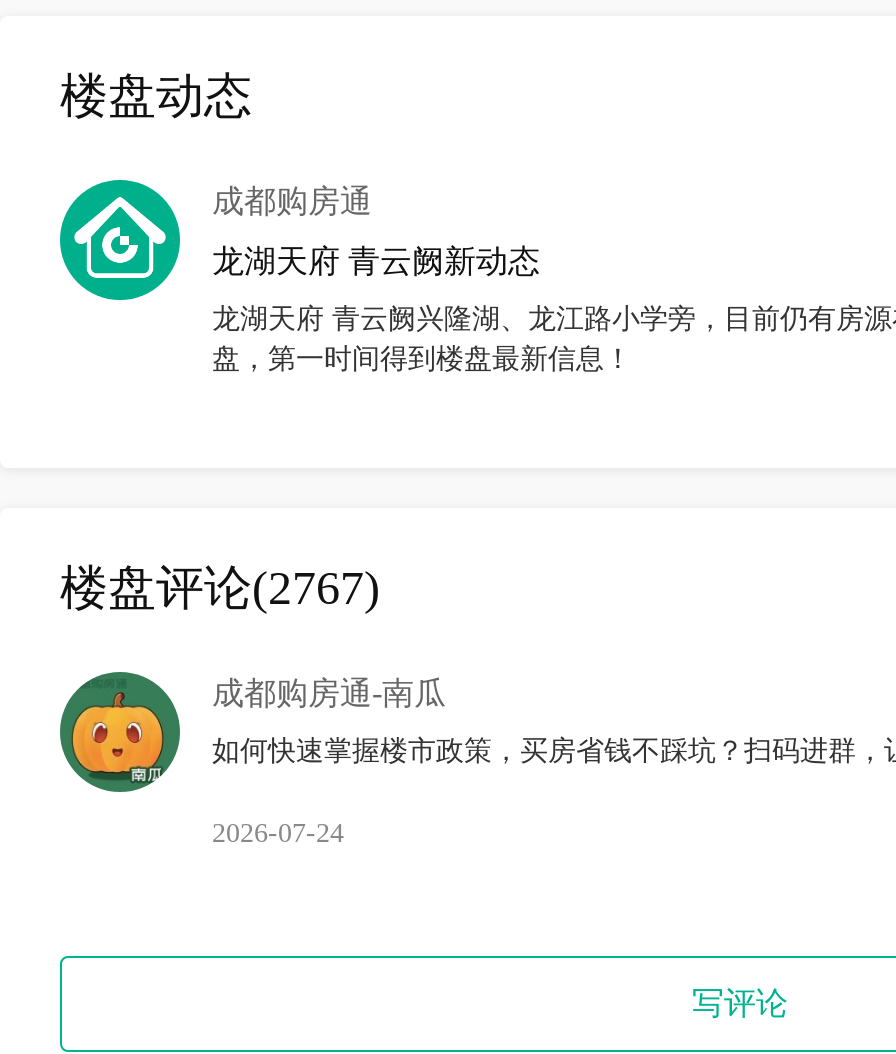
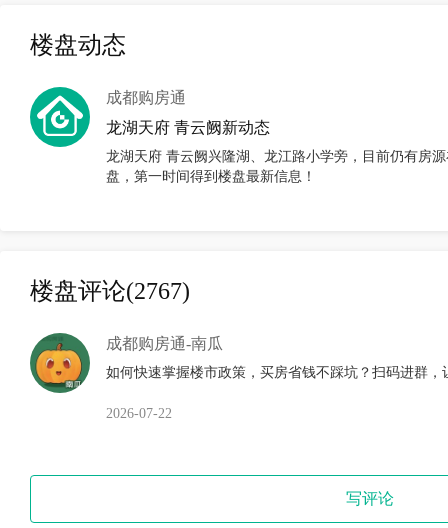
[212,818,344,848] 2026-07-24 -> [106,406,172,421] 2026-07-22

